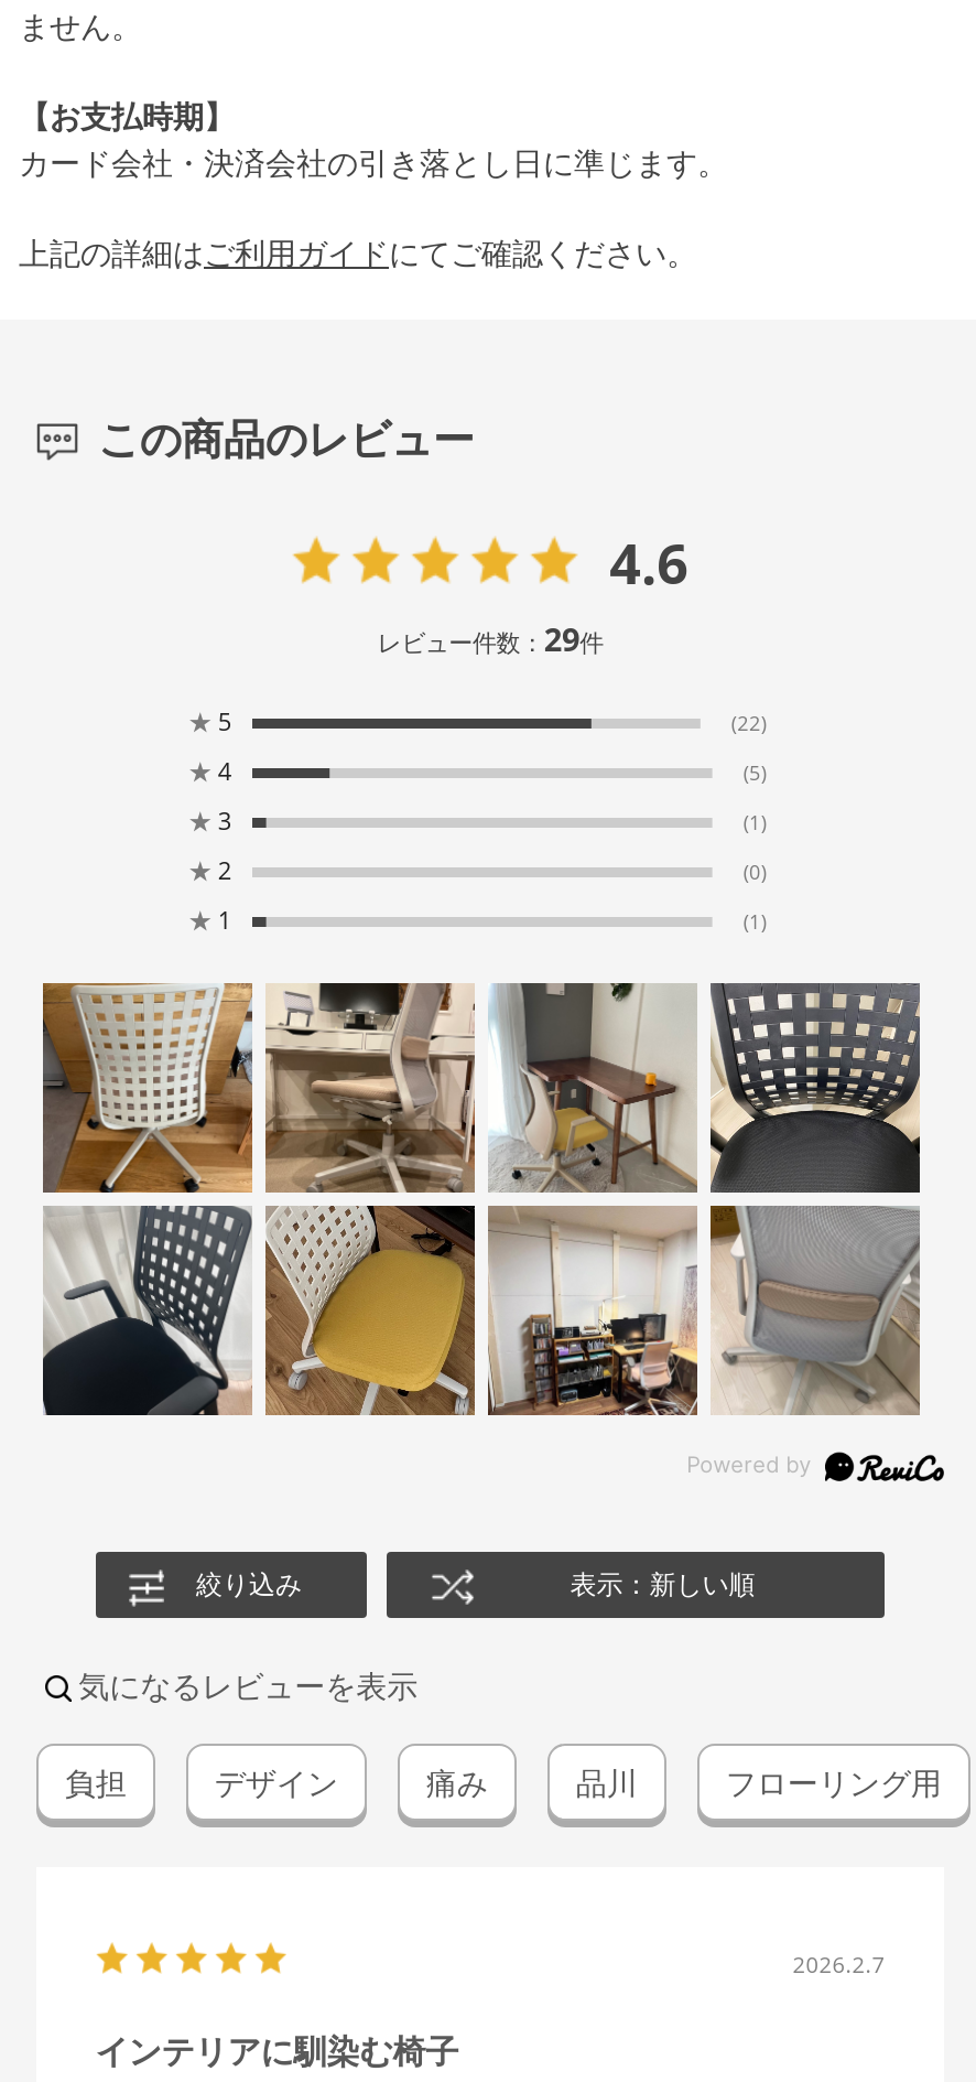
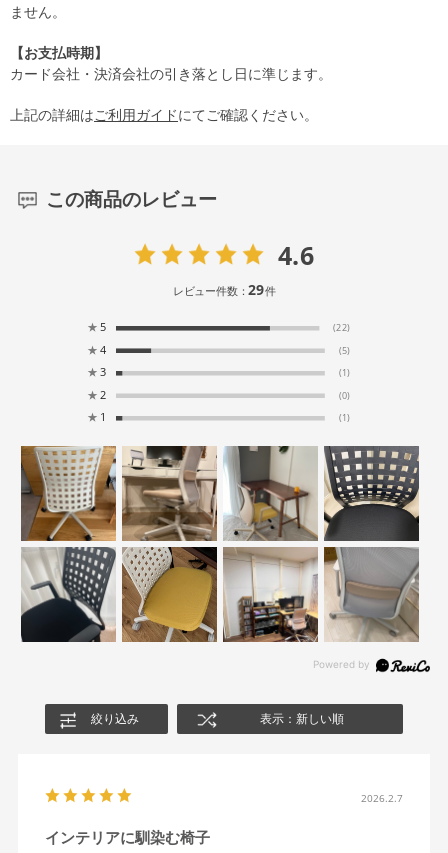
[65,1665,942,1804] 気になるレビューを表示 | 負担 | デザイン | 痛み | 品川 | フローリング用 -> none

